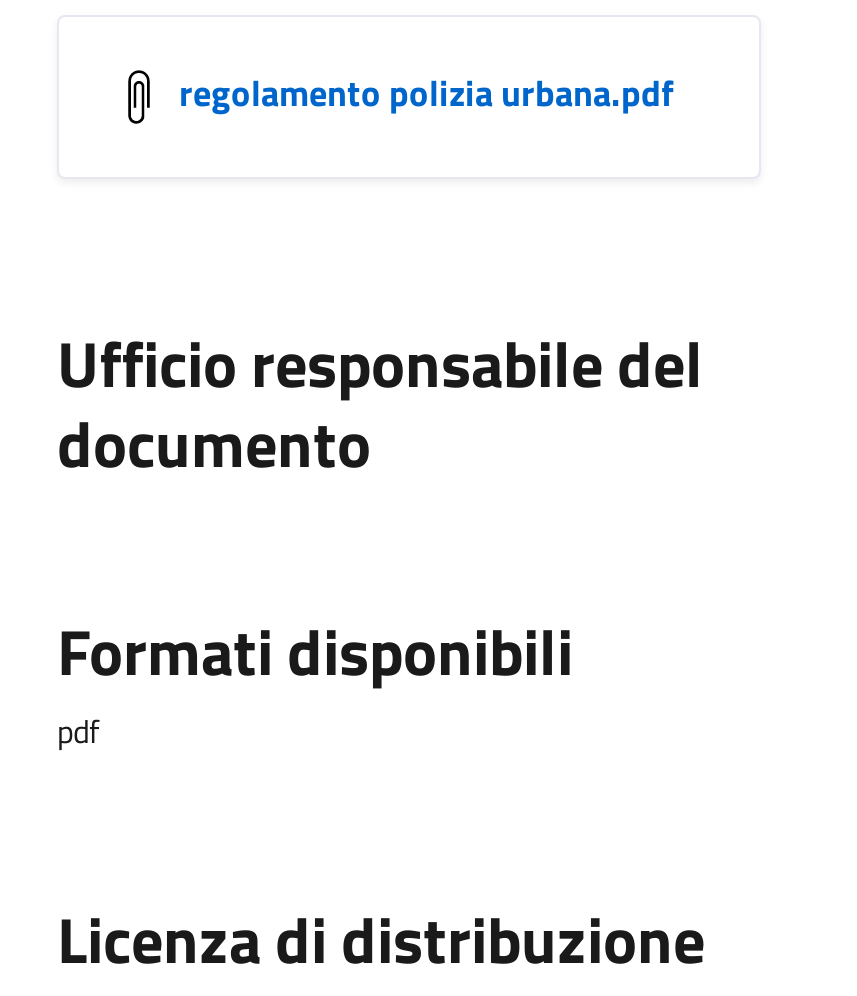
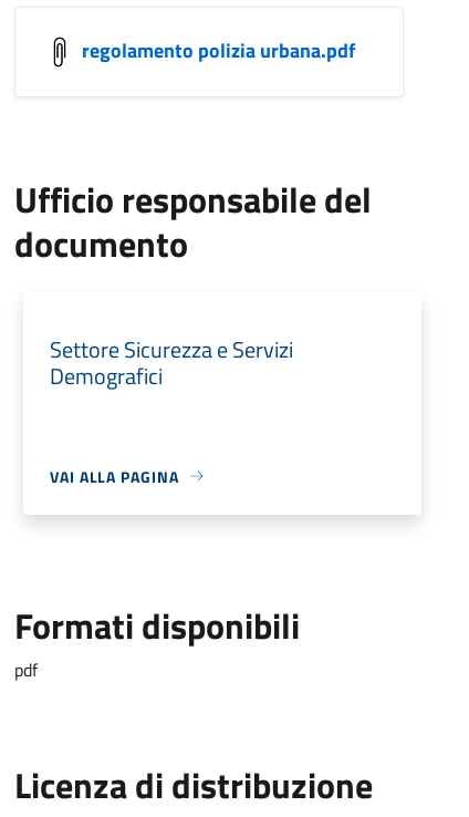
none -> [50,332,293,488] Settore Sicurezza e Servizi | Demografici | VAI ALLA PAGINA

